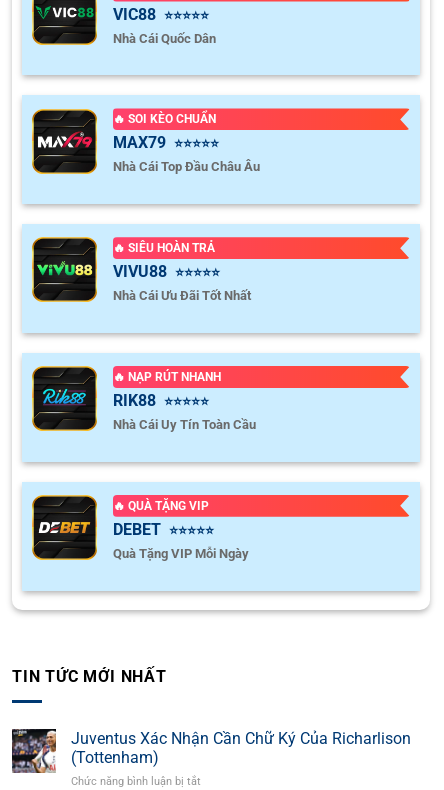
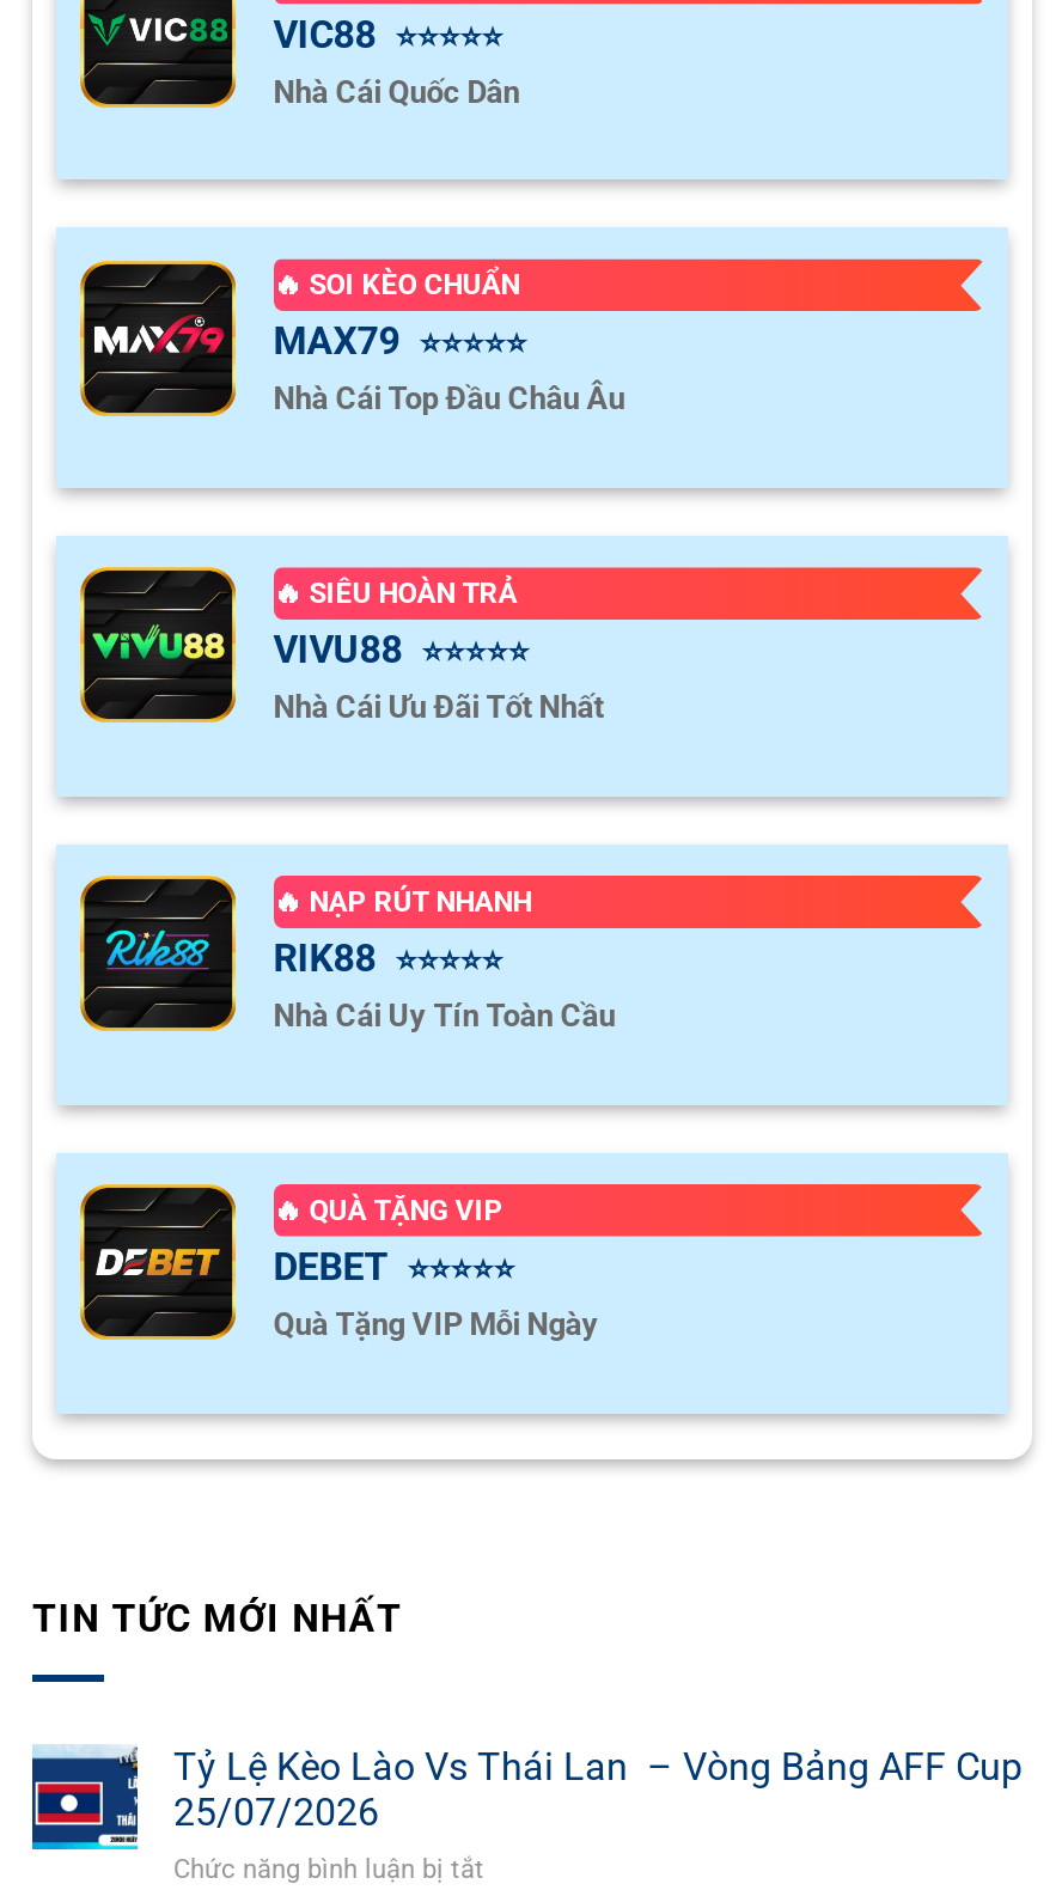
[11,728,411,774] [image] | Juventus Xác Nhận Cần Chữ Ký Của Richarlison | (Tottenham) -> [30,1743,1023,1852] [image] | Tỷ Lệ Kèo Lào Vs Thái Lan – Vòng Bảng AFF Cup | 25/07/2026

